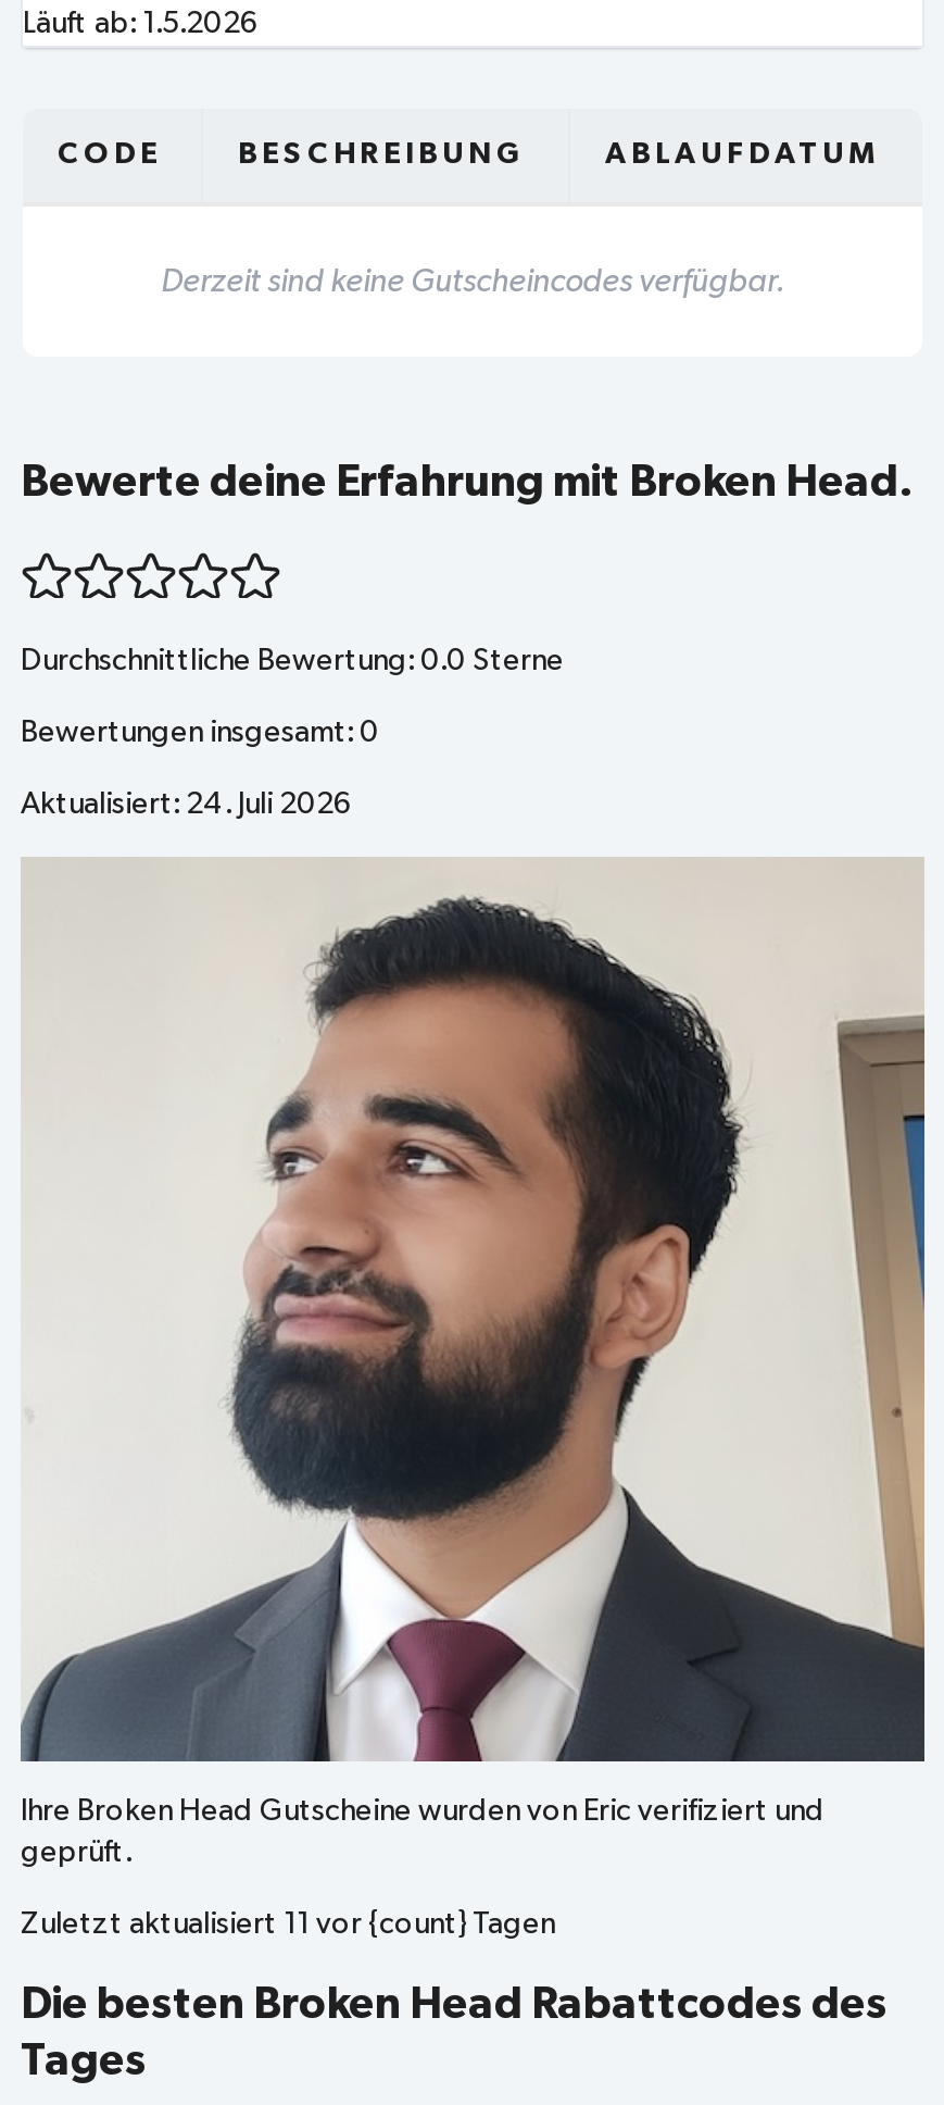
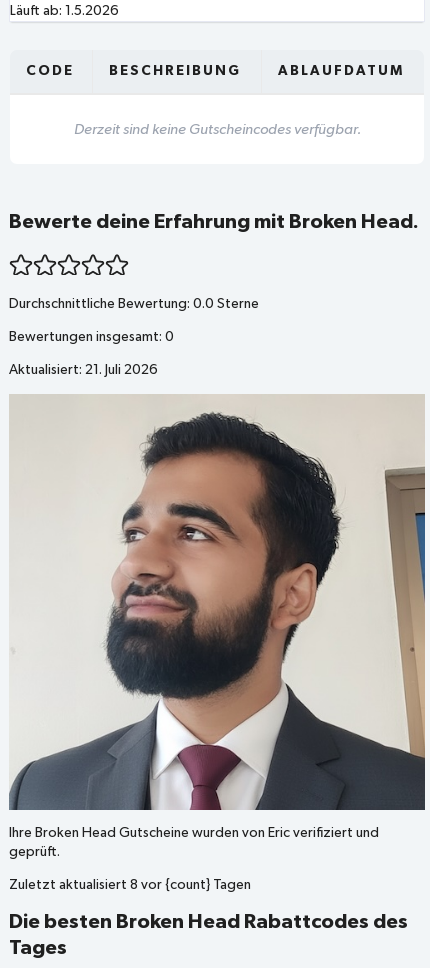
[21,790,353,820] Aktualisiert: 24. Juli 2026 -> [9,363,158,377] Aktualisiert: 21. Juli 2026
[21,1910,555,1940] Zuletzt aktualisiert 11 vor {count} Tagen -> [9,878,251,892] Zuletzt aktualisiert 8 vor {count} Tagen

